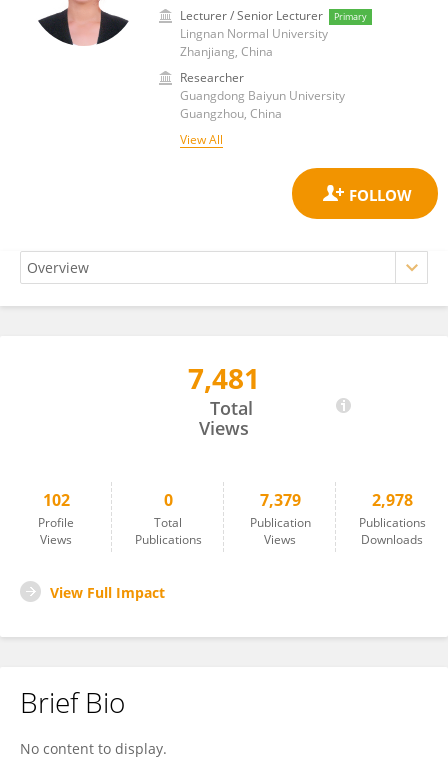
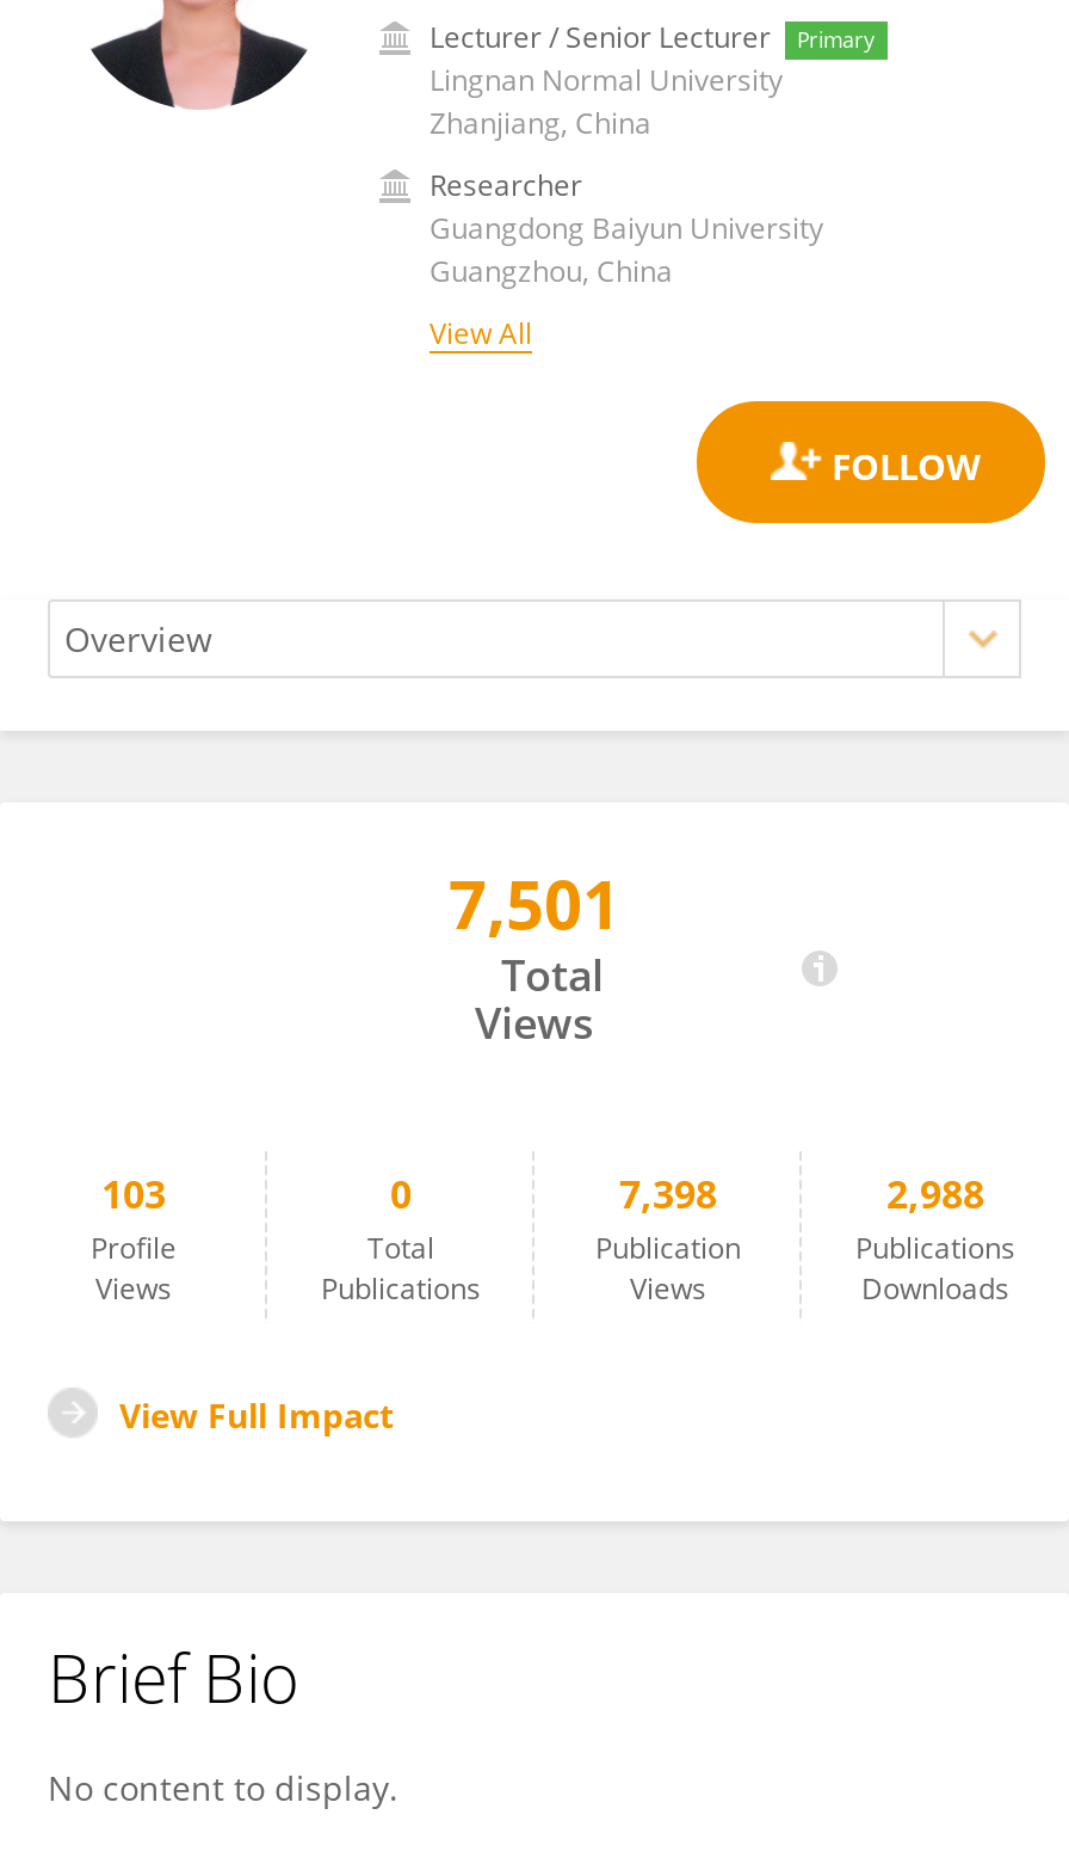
[188,359,260,397] 7,481 -> [449,857,620,948] 7,501
[42,489,69,511] 102 -> [101,1168,166,1220] 103
[259,489,300,511] 7,379 -> [619,1168,717,1220] 7,398
[371,489,412,511] 2,978 -> [886,1168,984,1220] 2,988

